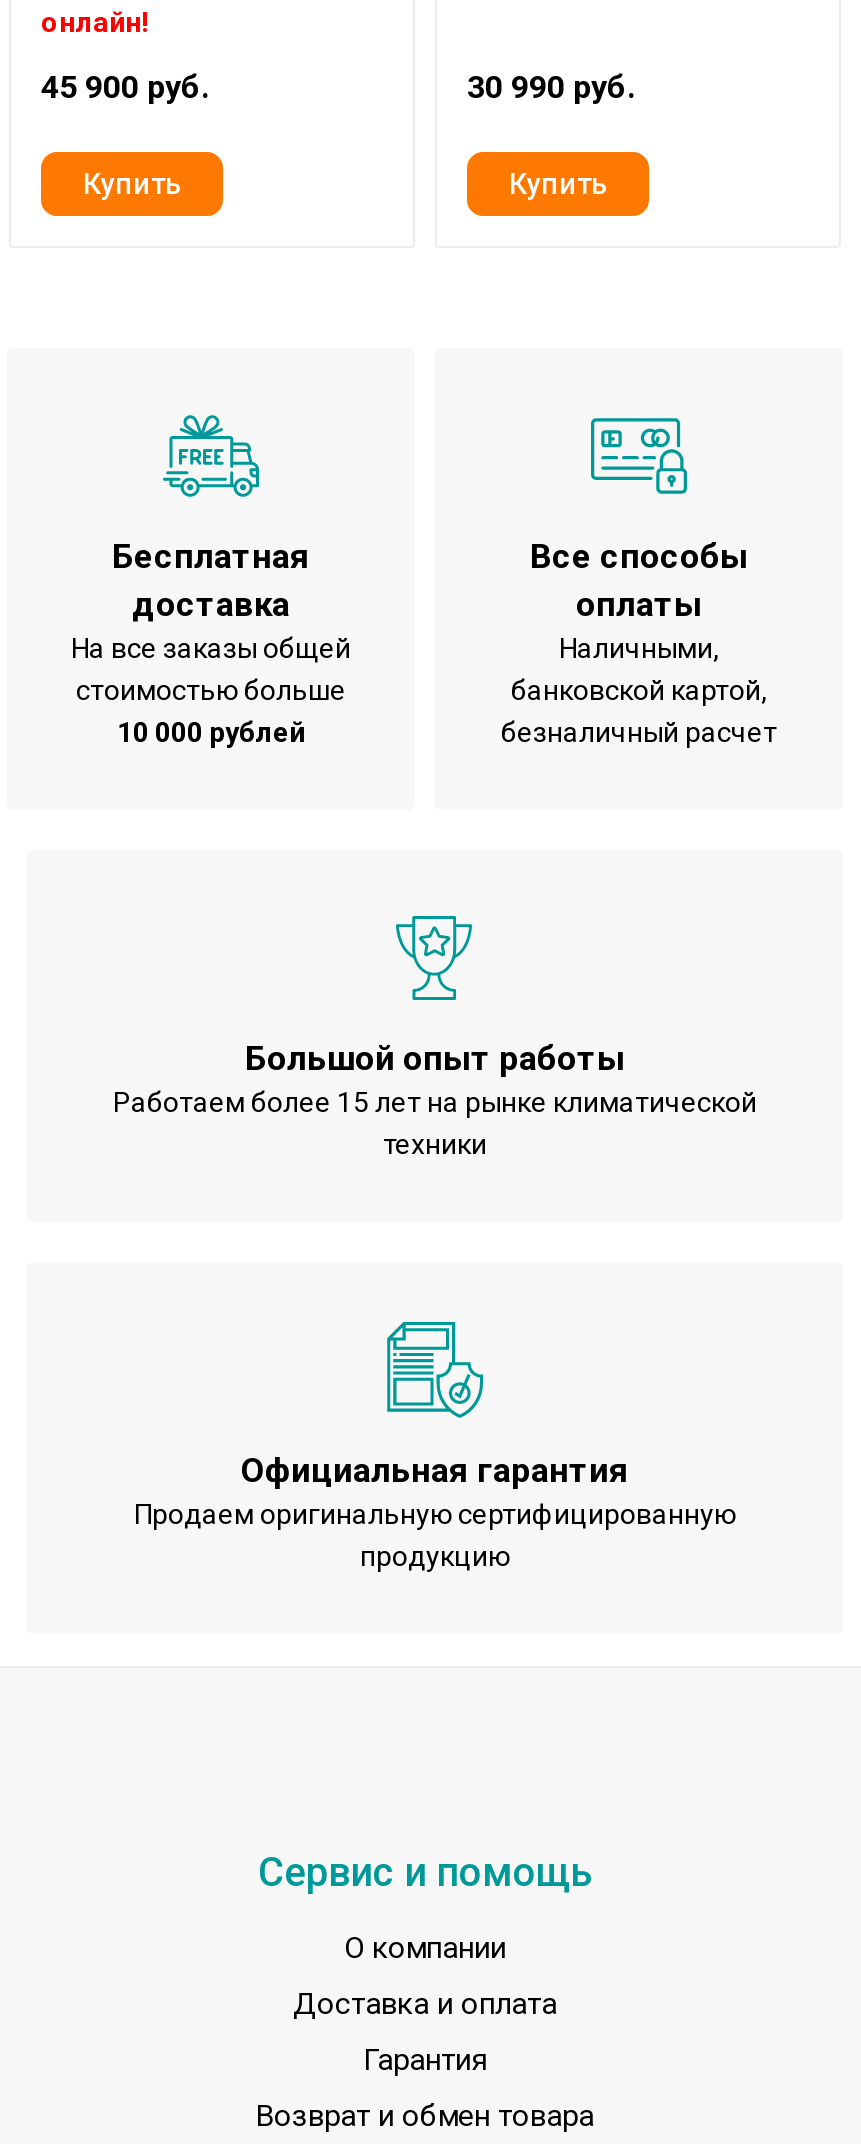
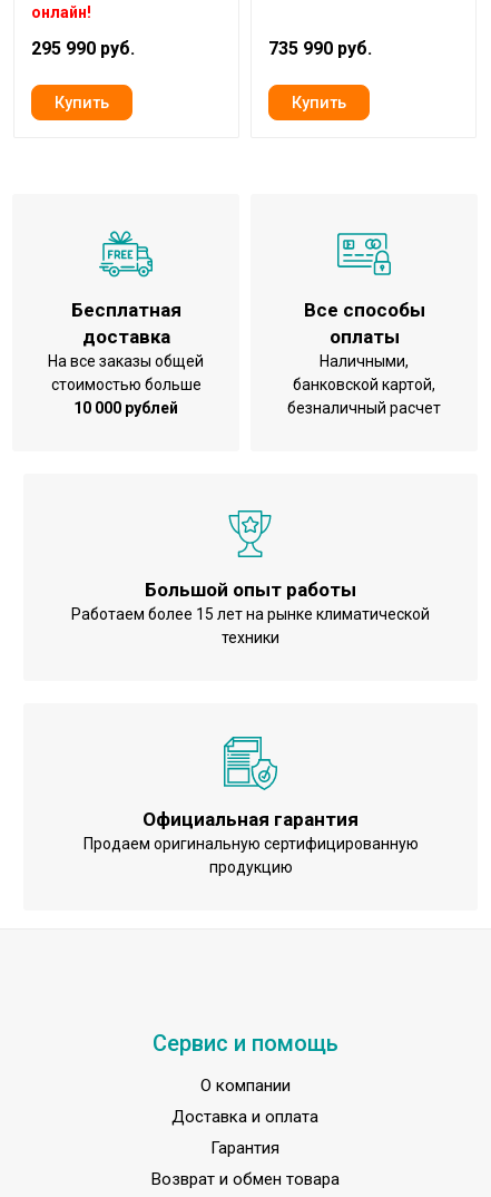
[41,68,209,106] 45 900 руб. -> [31,38,135,59] 295 990 руб.
[467,68,635,106] 30 990 руб. -> [268,38,372,59] 735 990 руб.

